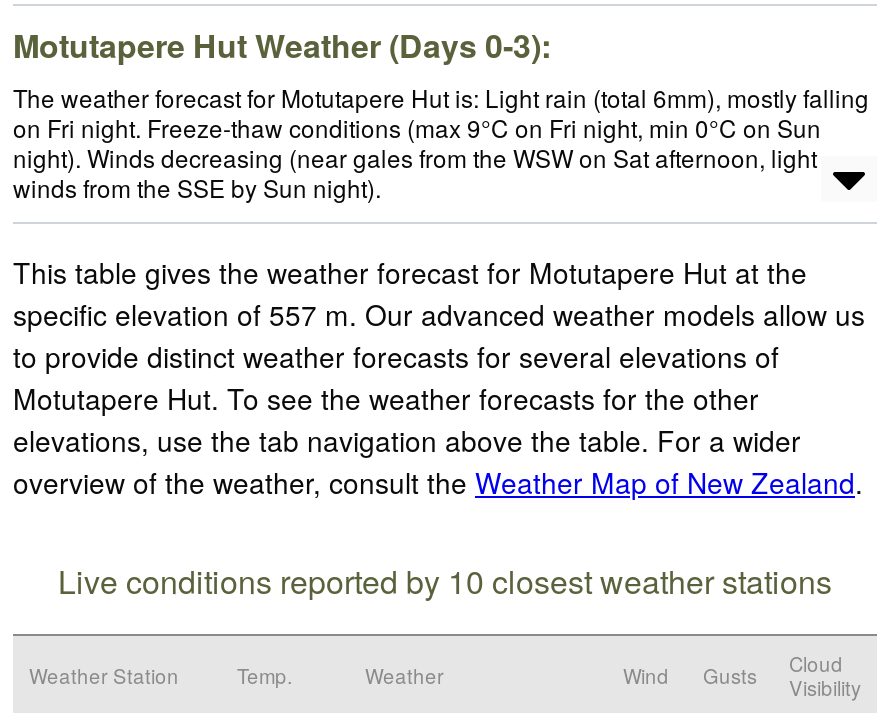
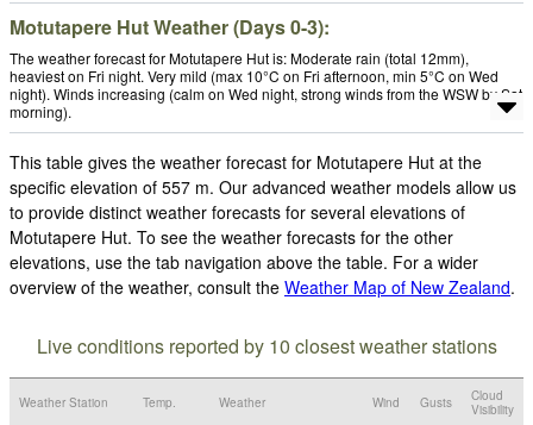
[13,80,869,204] The weather forecast for Motutapere Hut is: Light rain (total 6mm), mostly falling | on Fri night. Freeze-thaw conditions (max 9°C on Fri night, min 0°C on Sun | night). Winds decreasing (near gales from the WSW on Sat afternoon, light | winds from the SSE by Sun night). -> [10,48,522,121] The weather forecast for Motutapere Hut is: Moderate rain (total 12mm), | heaviest on Fri night. Very mild (max 10°C on Fri afternoon, min 5°C on Wed | night). Winds increasing (calm on Wed night, strong winds from the WSW by Sat | morning).

